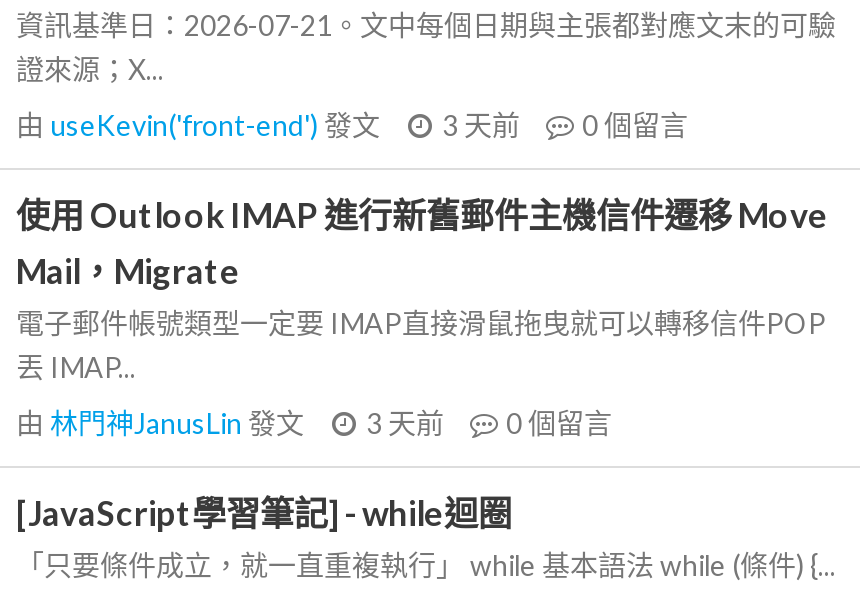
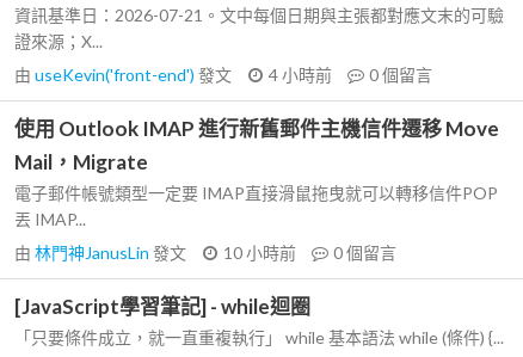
[16,108,688,142] 由useKevin('front-end')發文 3 天前 0個留言 -> [14,64,432,85] 由useKevin('front-end')發文 4 小時前 0個留言
[16,406,612,440] 由林門神JanusLin發文 3 天前 0個留言 -> [14,242,396,263] 由林門神JanusLin發文 10 小時前 0個留言

